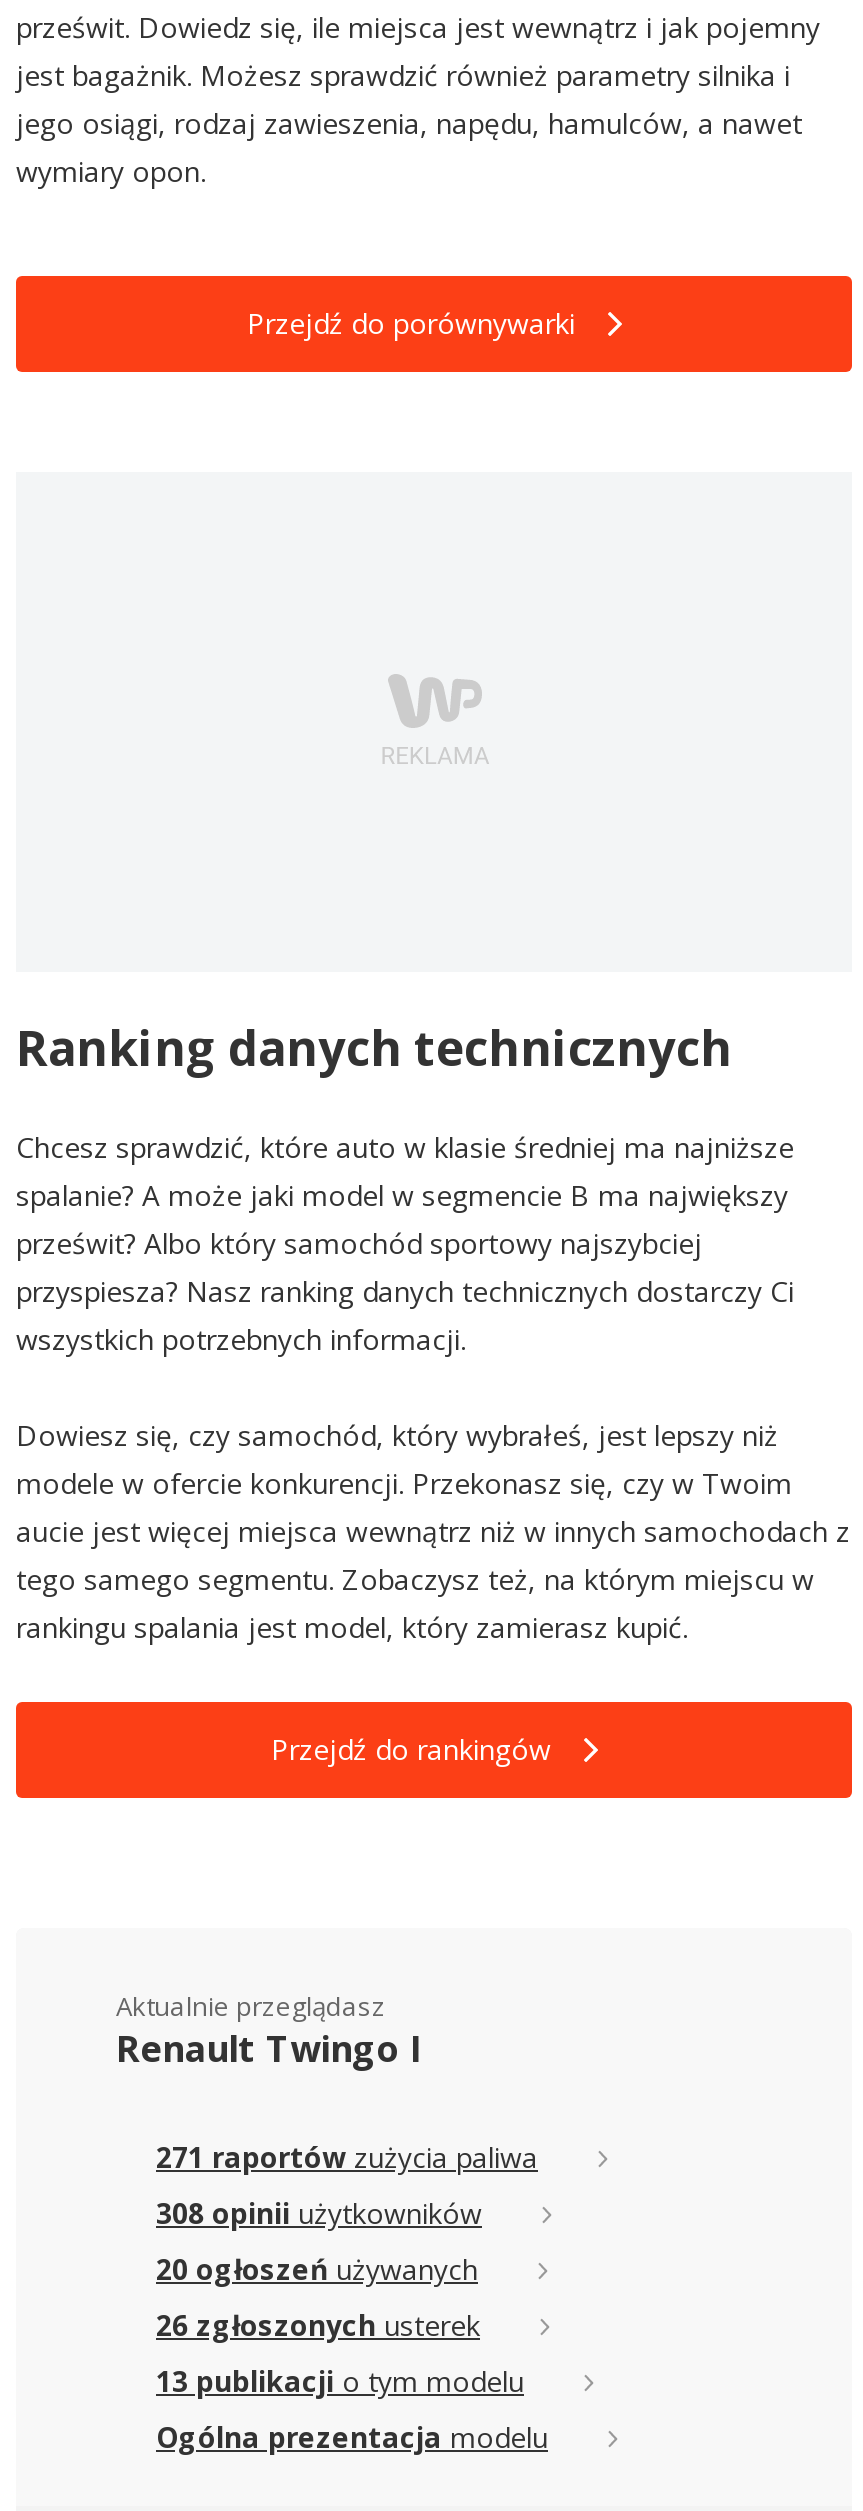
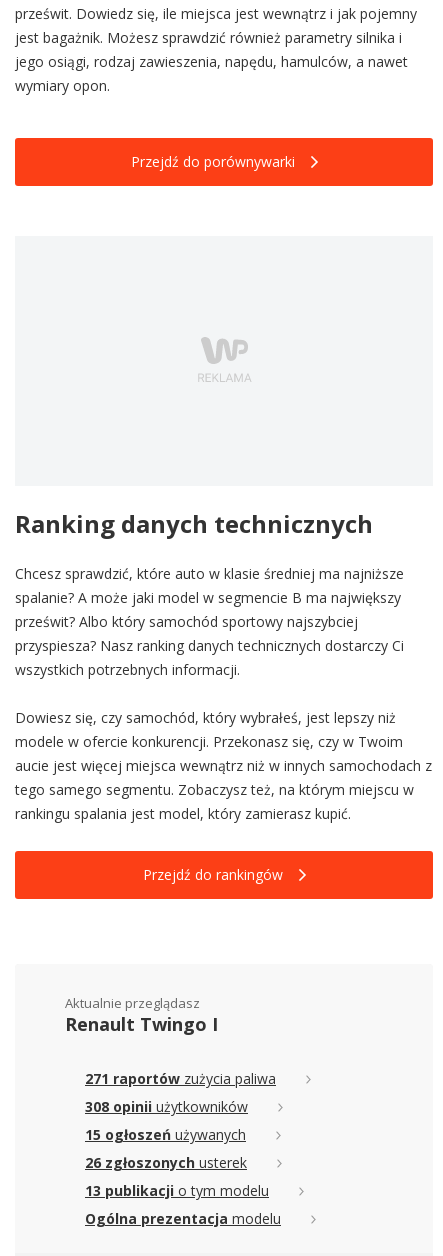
[156,2249,478,2287] 20 ogłoszeń używanych -> [85,1124,246,1143] 15 ogłoszeń używanych

